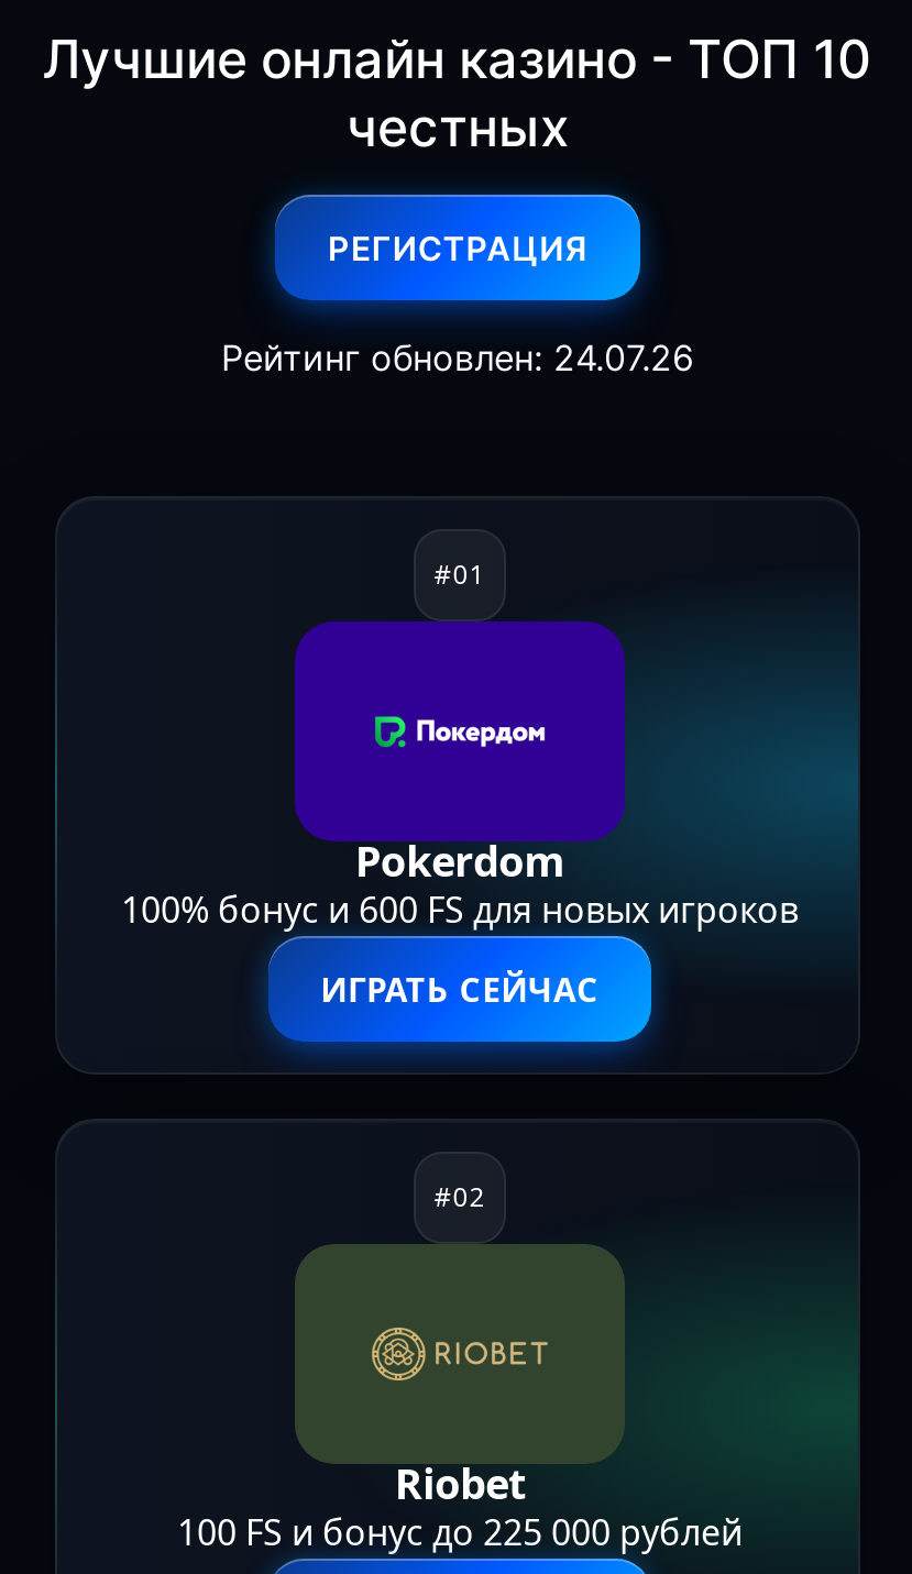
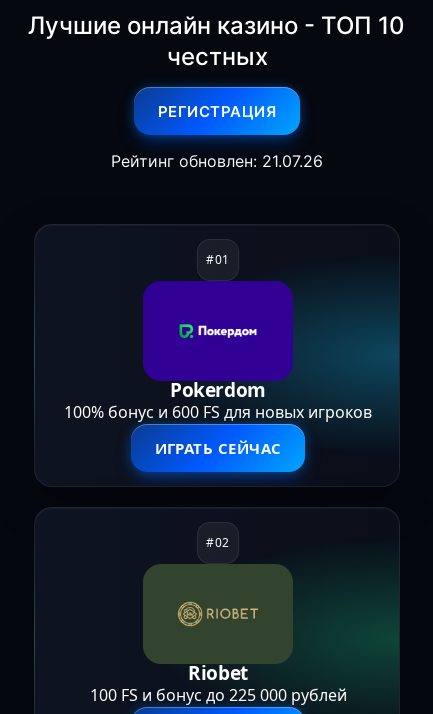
[221,335,694,379] Рейтинг обновлен: 24.07.26 -> [111,151,323,171] Рейтинг обновлен: 21.07.26

